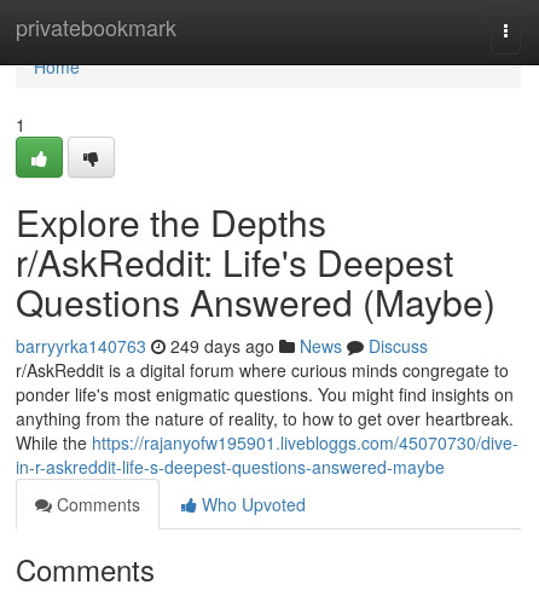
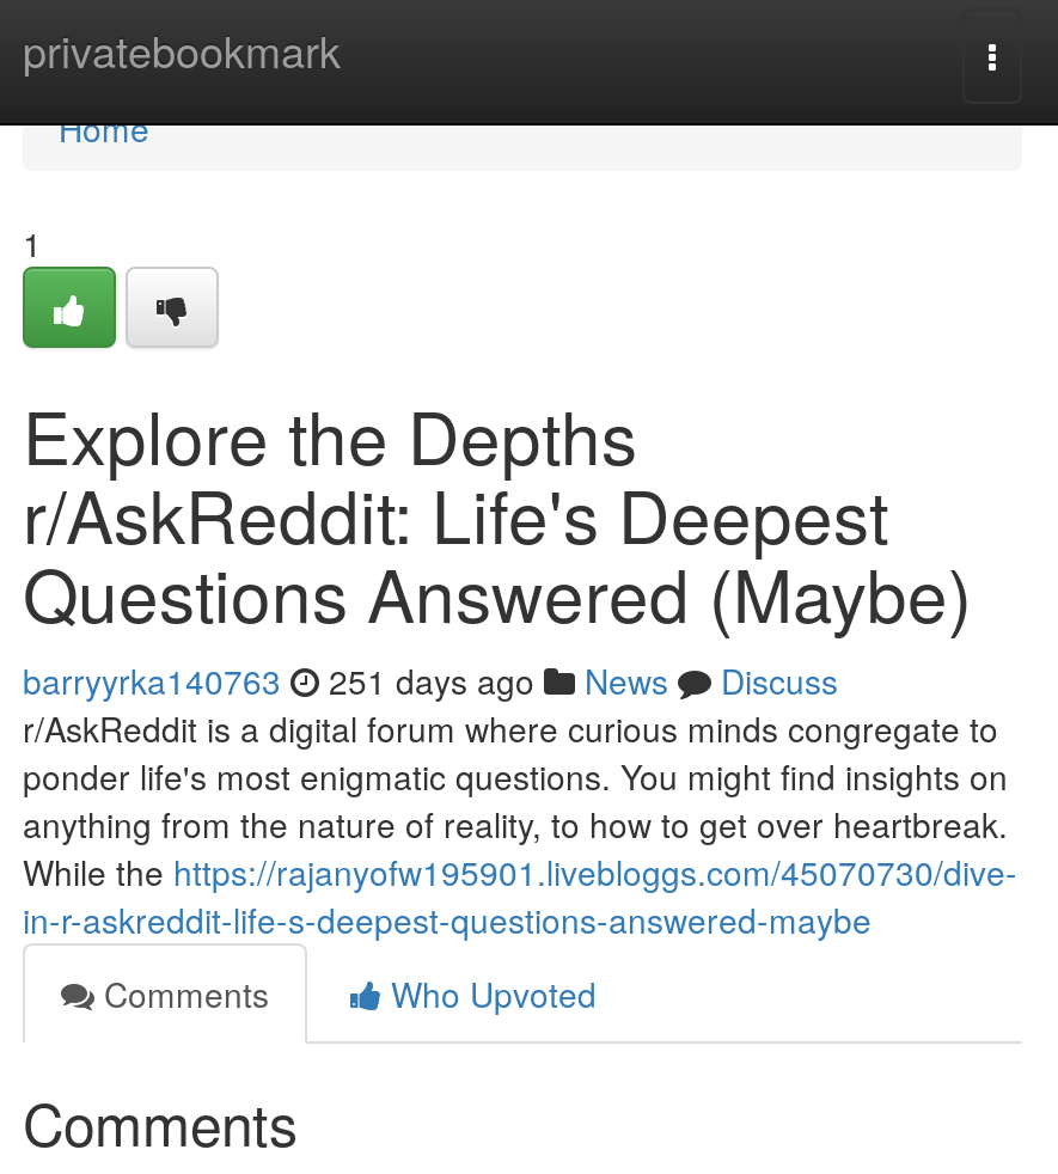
[16,334,428,358] barryyrka140763 249 days ago News Discuss -> [23,656,838,704] barryyrka140763 251 days ago News Discuss

